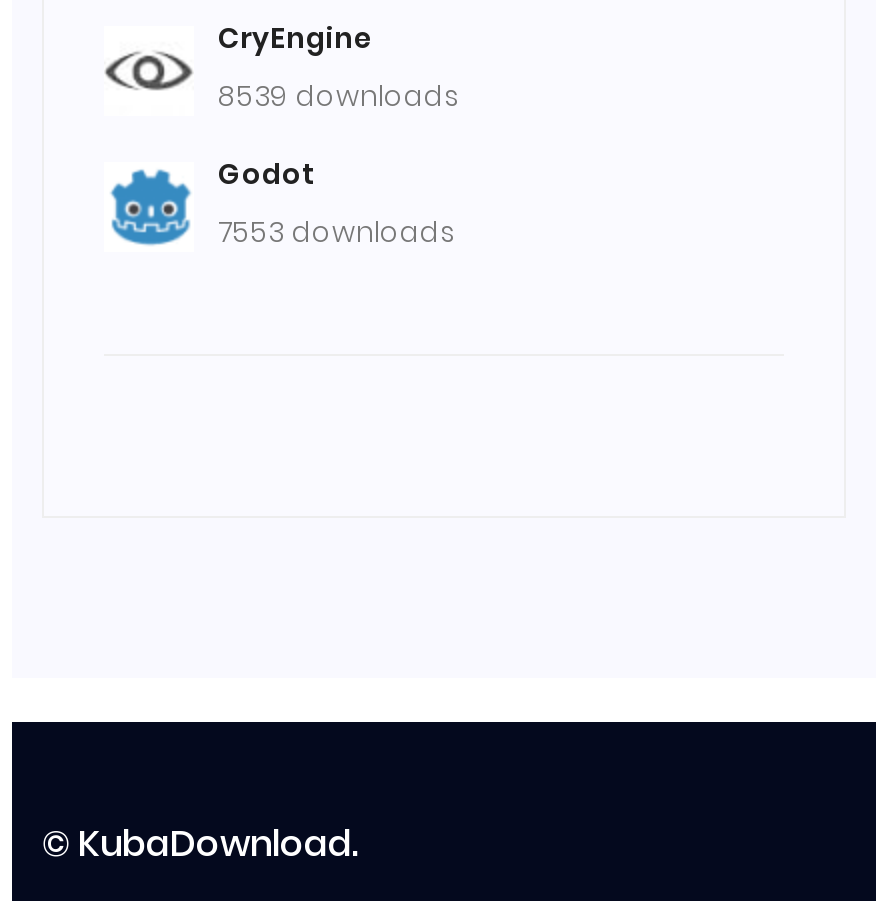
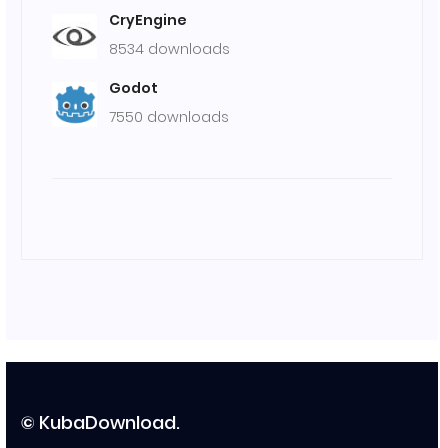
[218,77,460,117] 8539 downloads -> [109,39,230,59] 8534 downloads
[218,213,456,253] 7553 downloads -> [109,107,229,127] 7550 downloads

